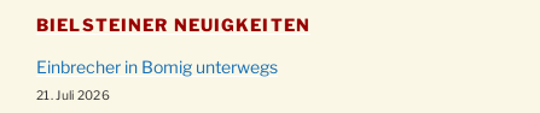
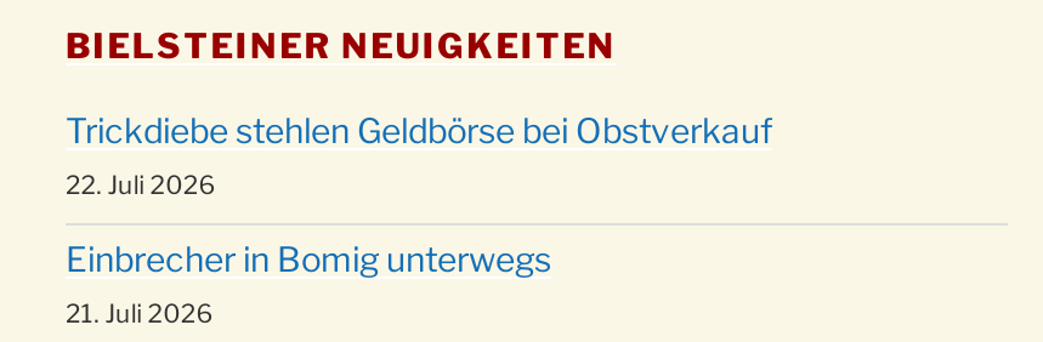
none -> [66,110,772,203] Trickdiebe stehlen Geldbörse bei Obstverkauf | 22. Juli 2026

